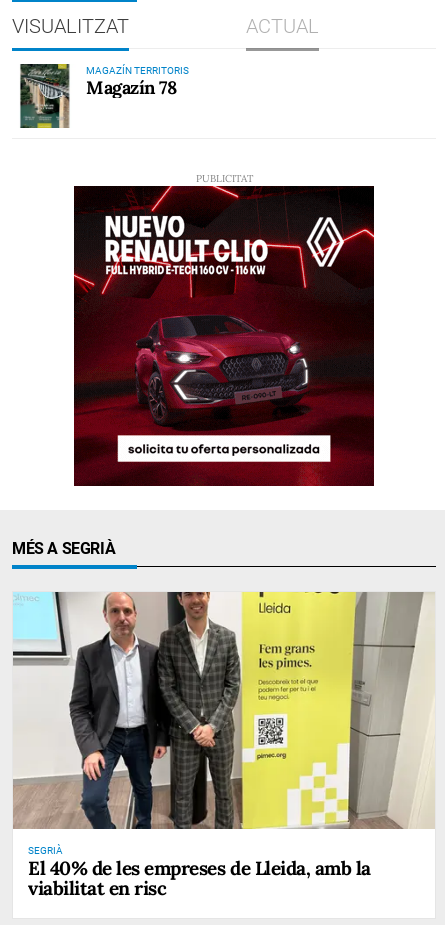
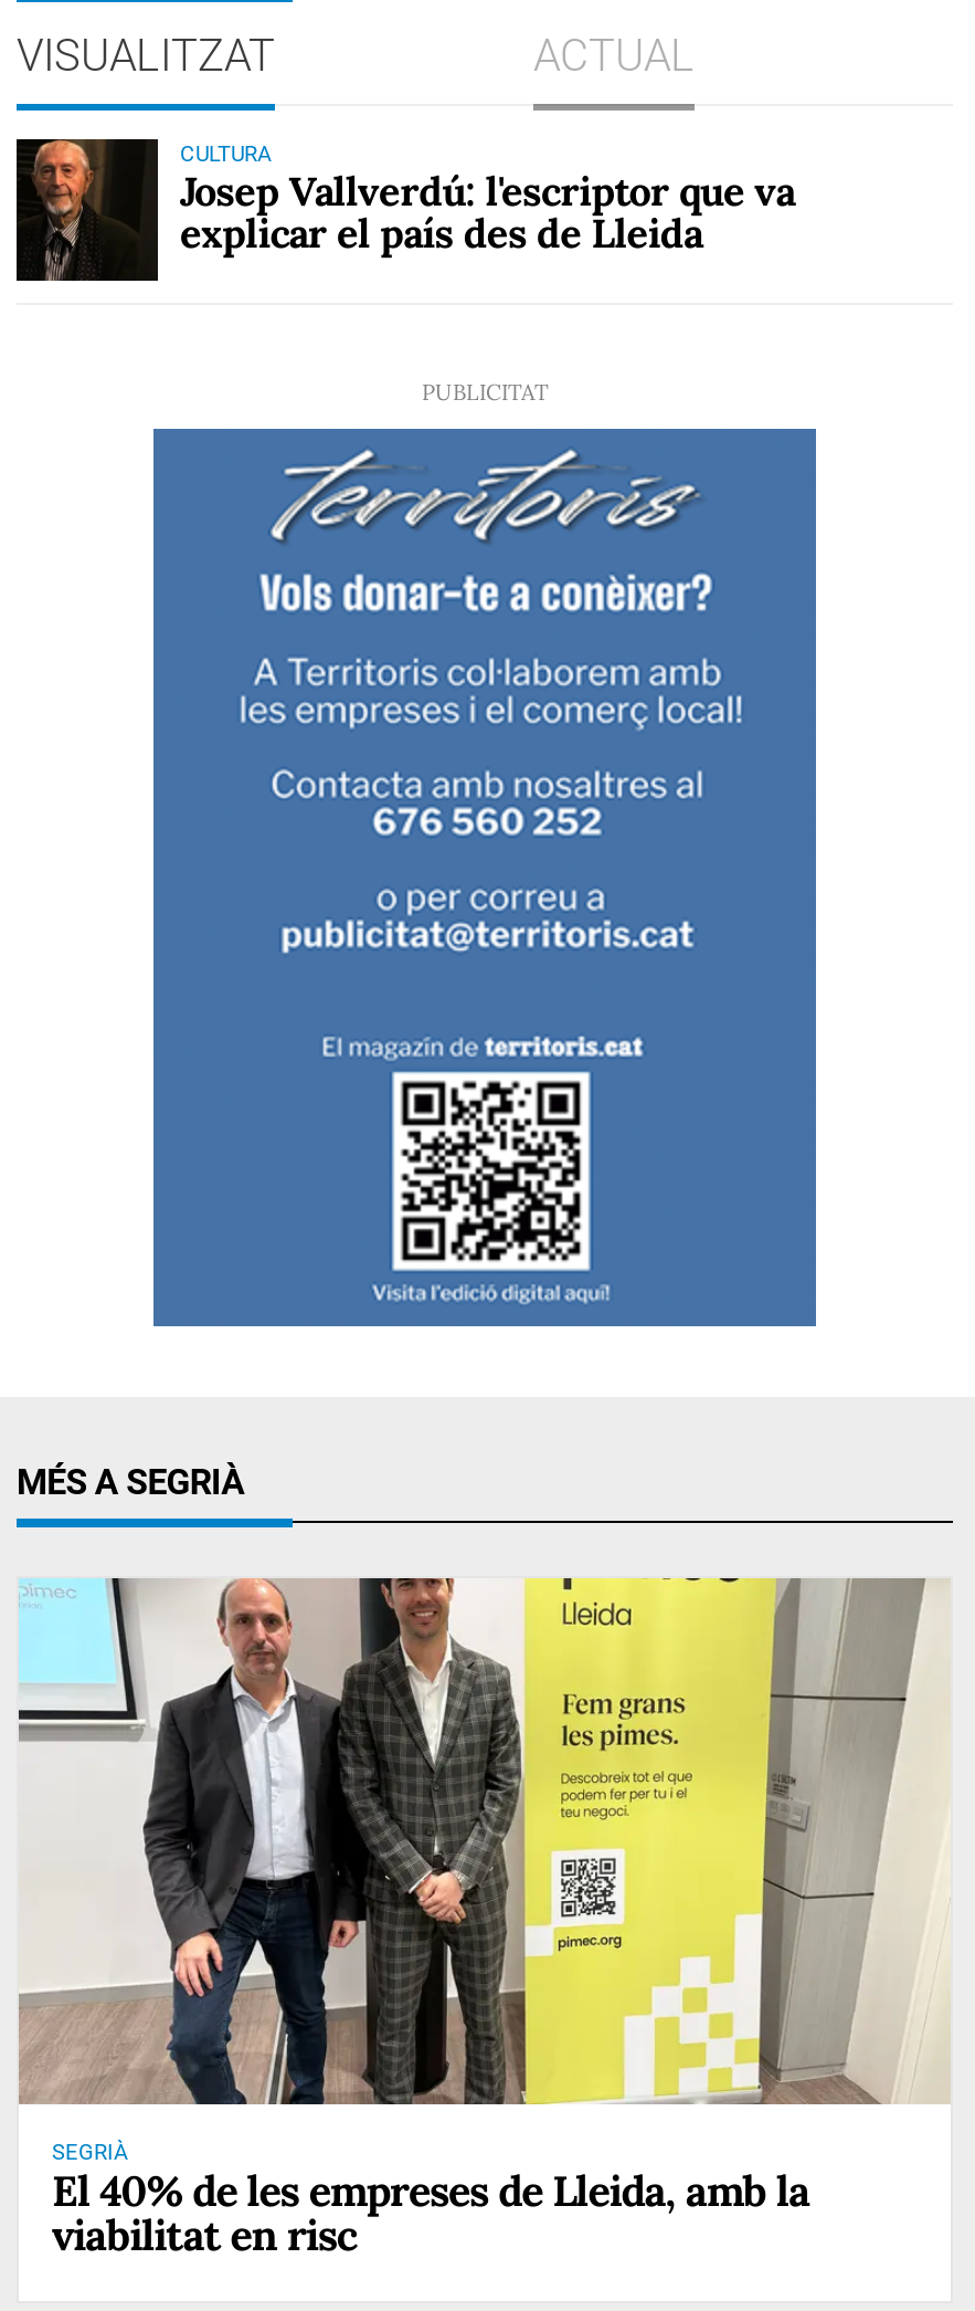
[19,63,189,129] [image] | MAGAZÍN TERRITORIS | Magazín 78 -> [14,137,794,283] [image] | CULTURA | Josep Vallverdú: l'escriptor que va | explicar el país des de Lleida
[73,185,375,487] [image] -> [151,427,818,1346] [image]

